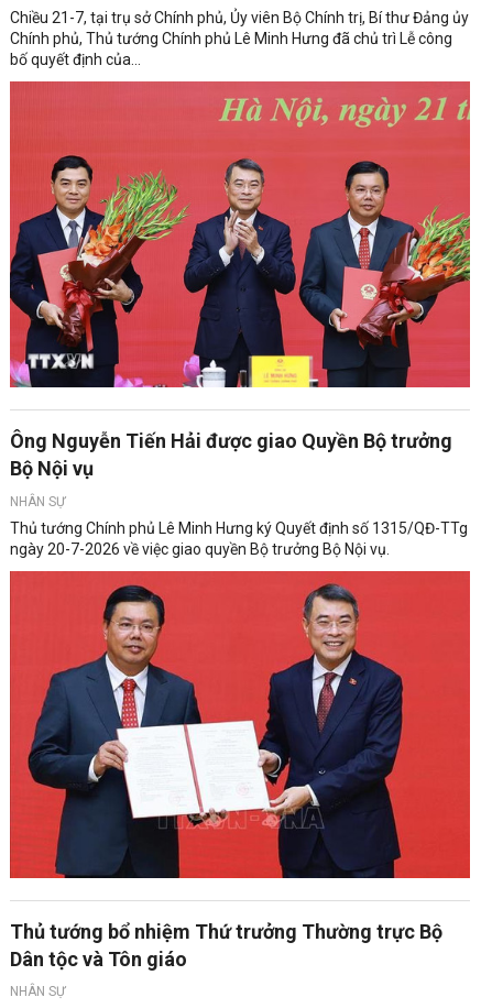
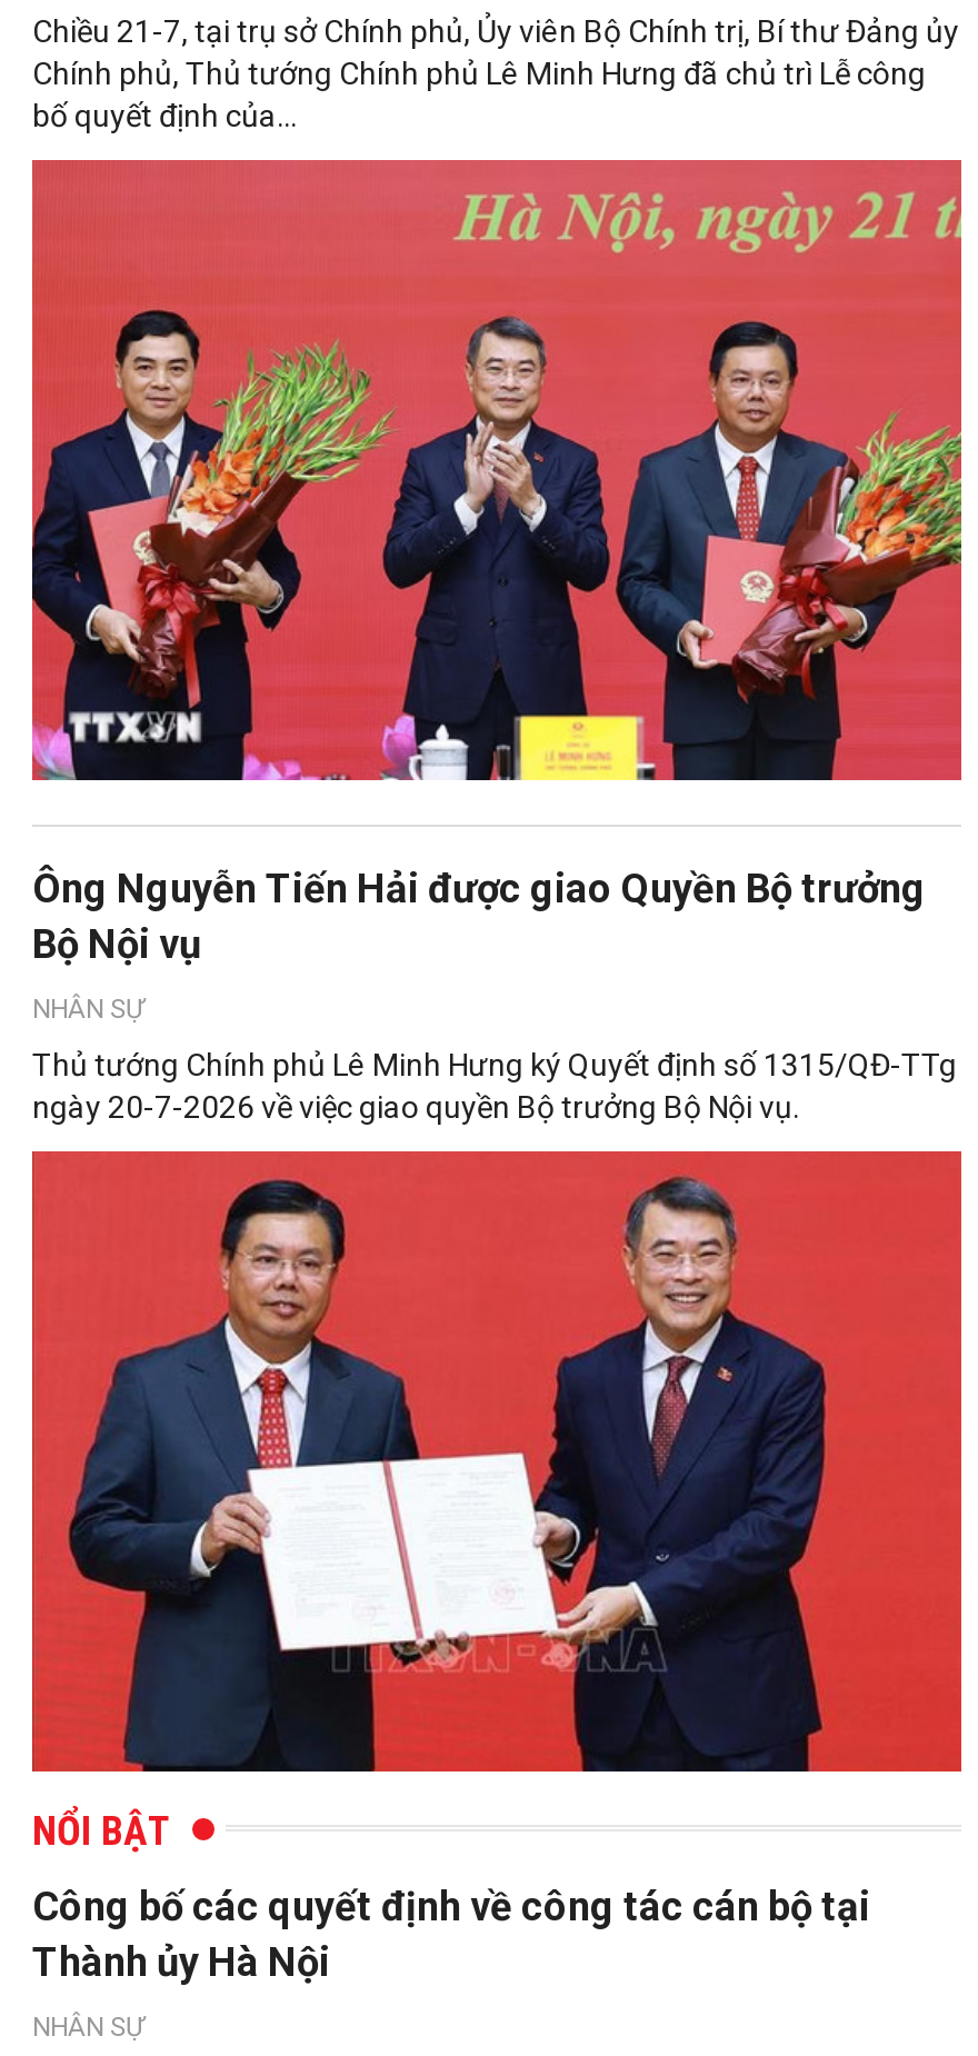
[10,920,442,970] Thủ tướng bổ nhiệm Thứ trưởng Thường trực Bộ | Dân tộc và Tôn giáo -> [32,1806,870,1984] NỔI BẬT | Công bố các quyết định về công tác cán bộ tại | Thành ủy Hà Nội

